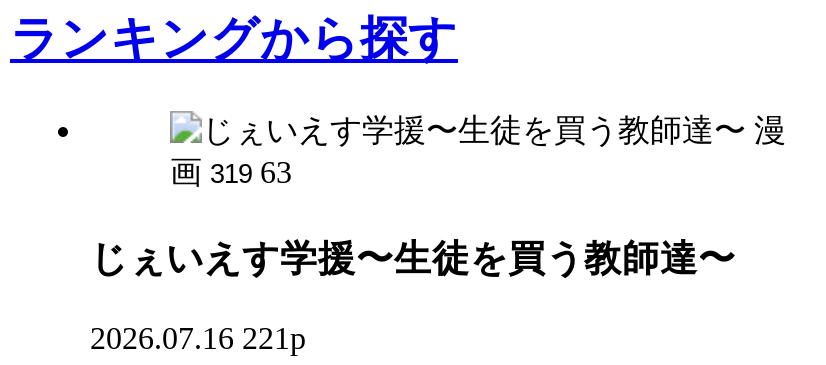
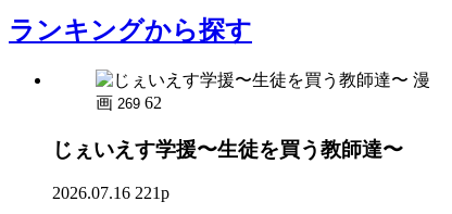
[170,155,292,189] 画 319 63 -> [96,93,162,112] 画 269 62

